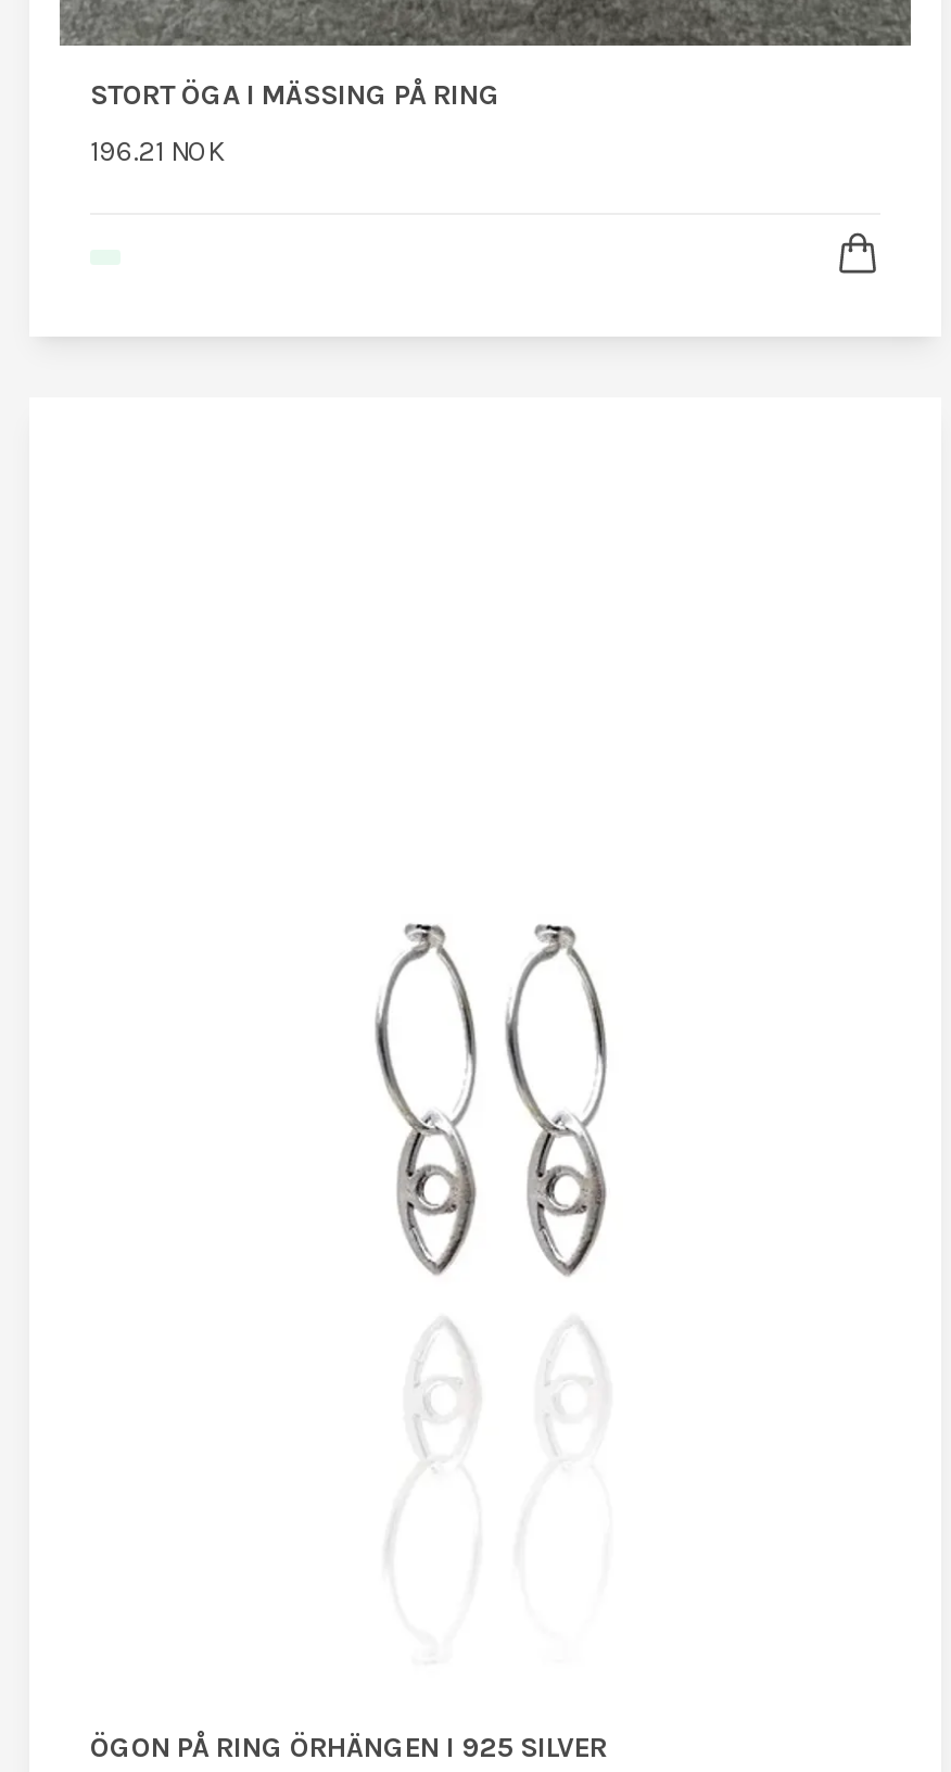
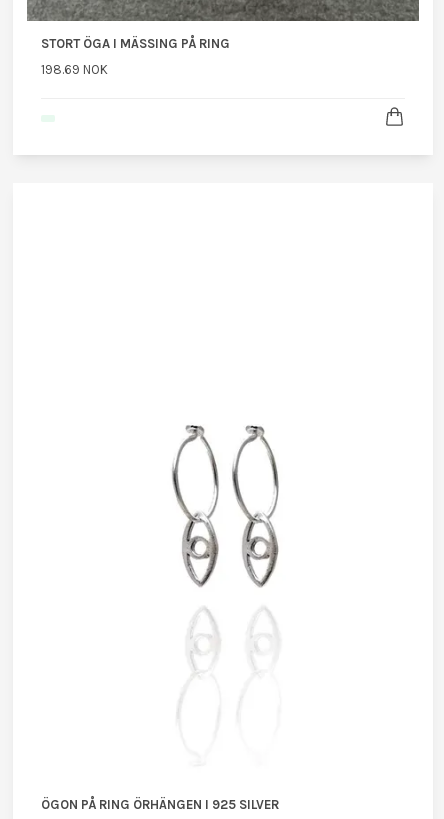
[90,135,225,167] 196.21 NOK -> [41,62,108,77] 198.69 NOK

